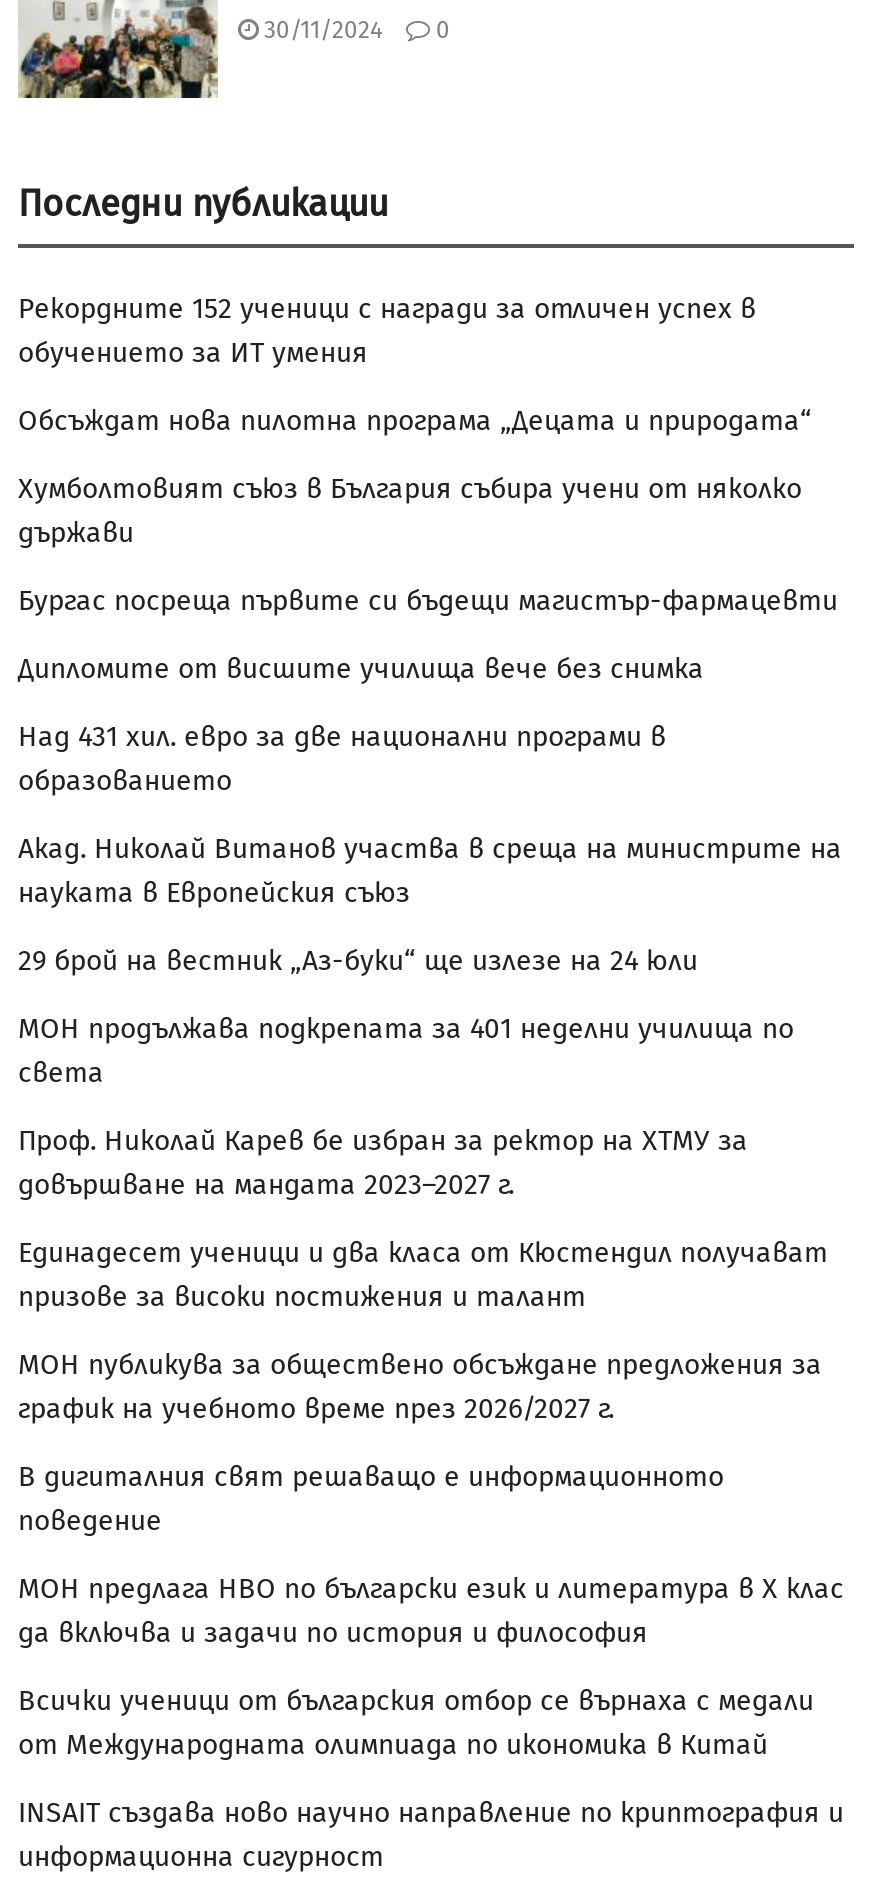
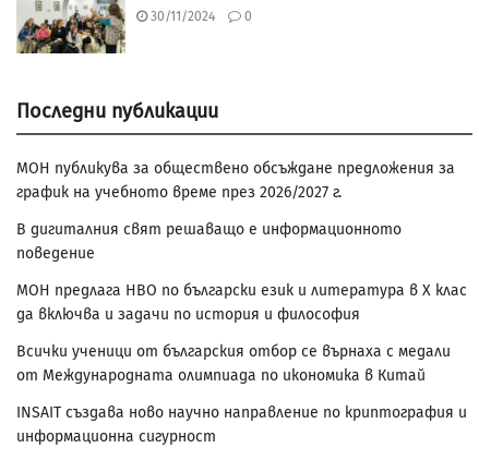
[18,292,842,1314] Рекордните 152 ученици с награди за отличен успех в | обучението за ИТ умения | Обсъждат нова пилотна програма „Децата и природата“ | Хумболтовият съюз в България събира учени от няколко | държави | Бургас посреща първите си бъдещи магистър-фармацевти | Дипломите от висшите училища вече без снимка | Над 431 хил. евро за две национални програми в | образованието | Акад. Николай Витанов участва в среща на министрите на | науката в Европейския съюз | 29 брой на вестник „Аз-буки“ ще излезе на 24 юли | МОН продължава подкрепата за 401 неделни училища по | света | Проф. Николай Карев бе избран за ректор на ХТМУ за | довършване на мандата 2023–2027 г. | Единадесет ученици и два класа от Кюстендил получават | призове за високи постижения и талант -> none

